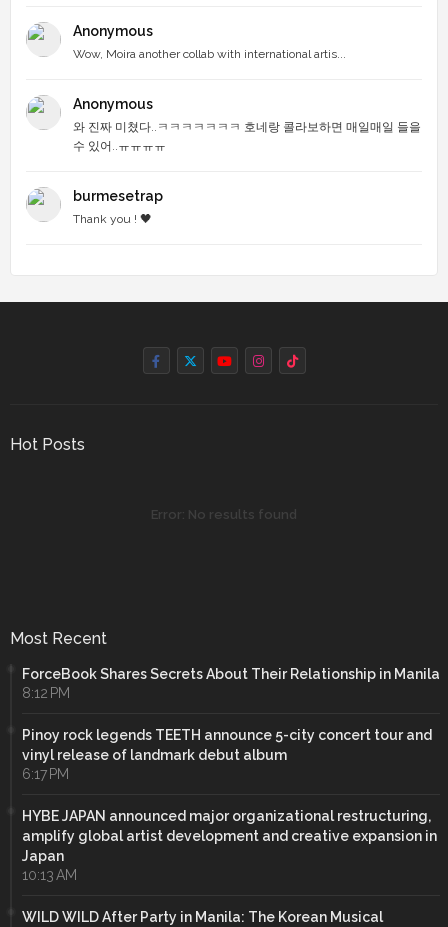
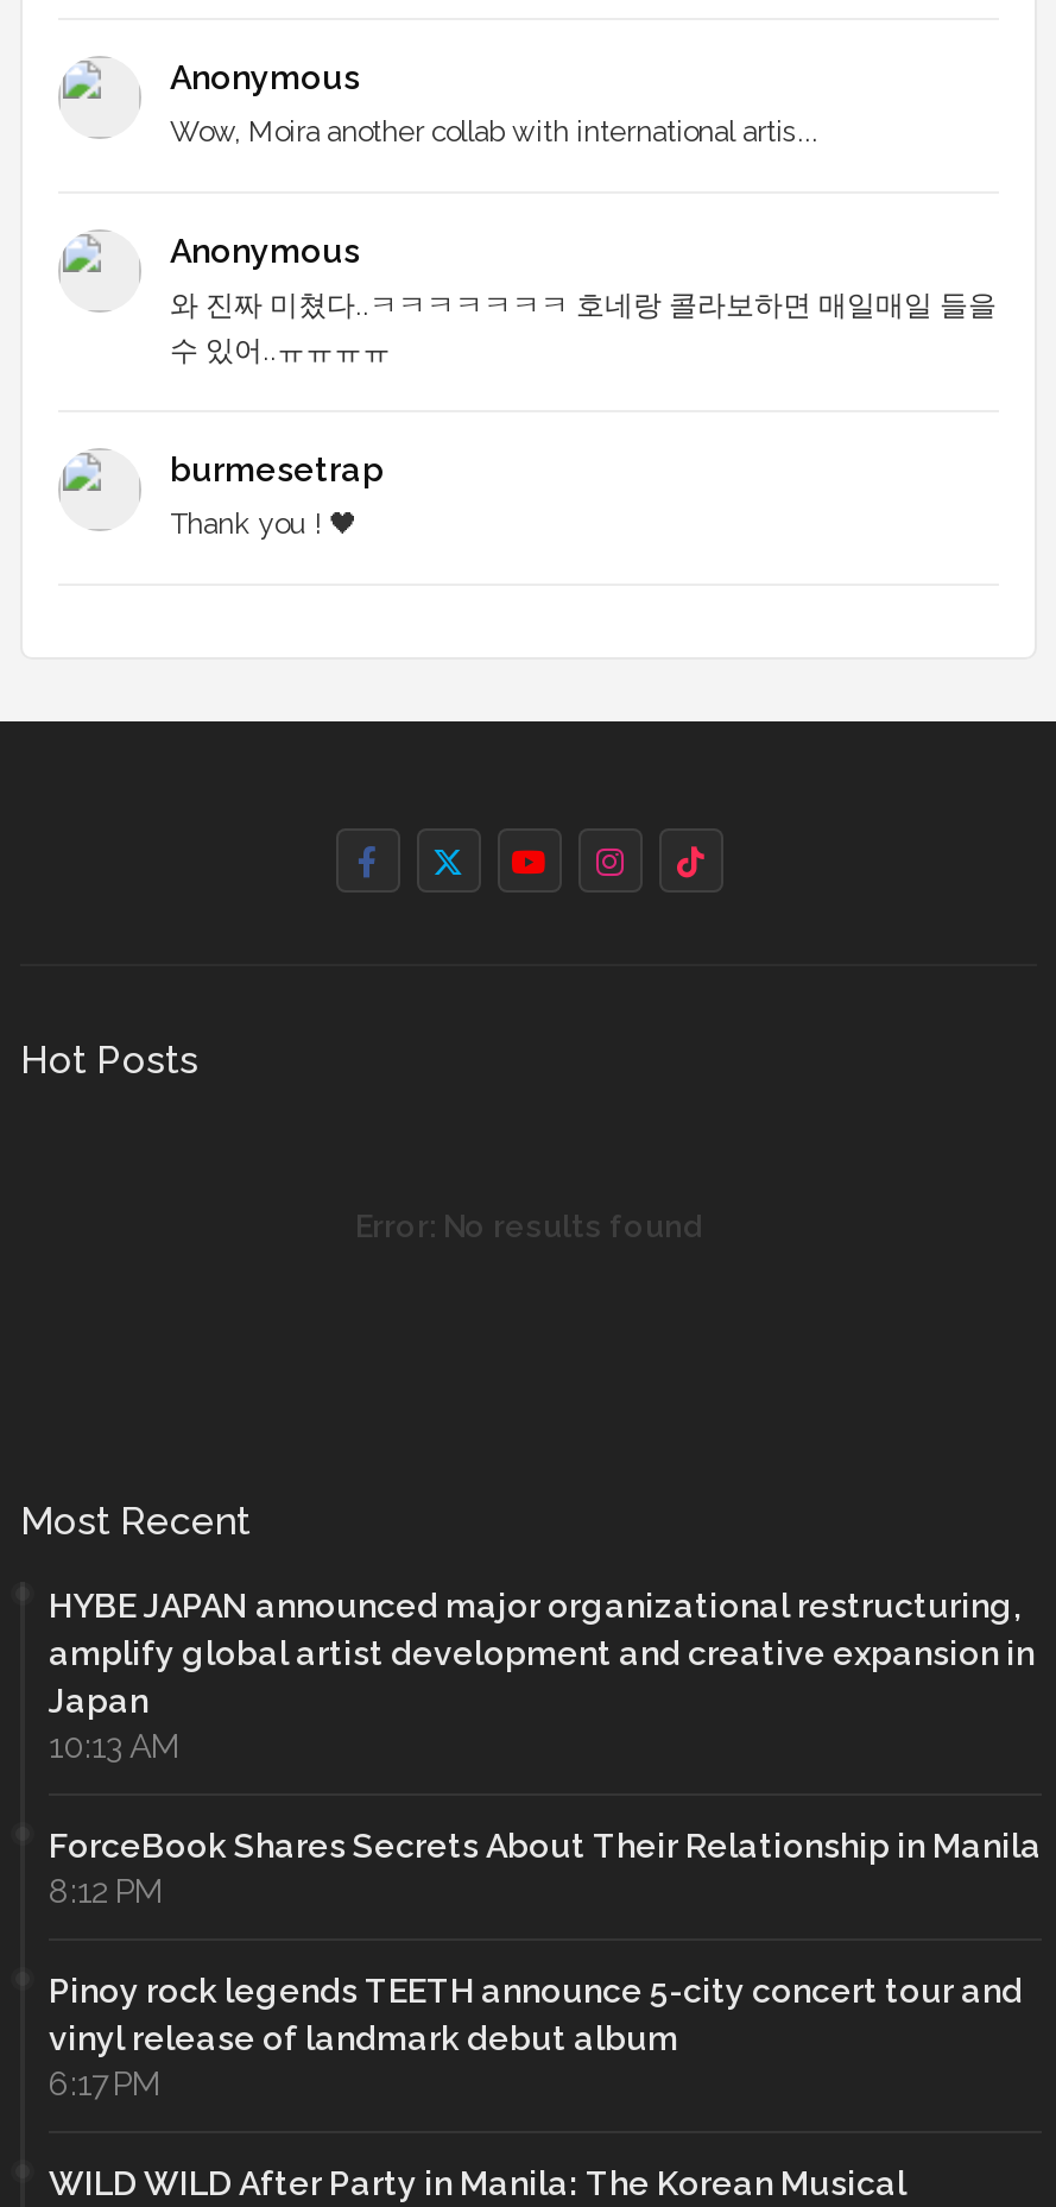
moved [22,665,440,781] -> [49,1825,1042,2101]: ForceBook Shares Secrets About Their Relationship in Manila | 8:12 PM | Pinoy rock legends TEETH announce 5-city concert tour and | vinyl release of landmark debut album | 6:17 PM
moved [22,807,437,882] -> [49,1585,1035,1764]: HYBE JAPAN announced major organizational restructuring, | amplify global artist development and creative expansion in | Japan | 10:13 AM

